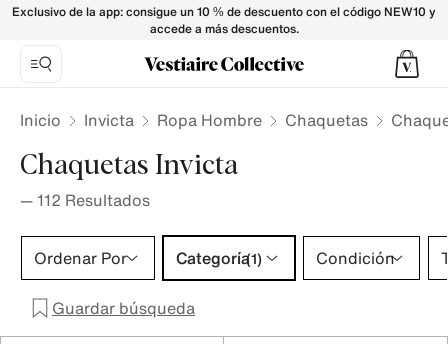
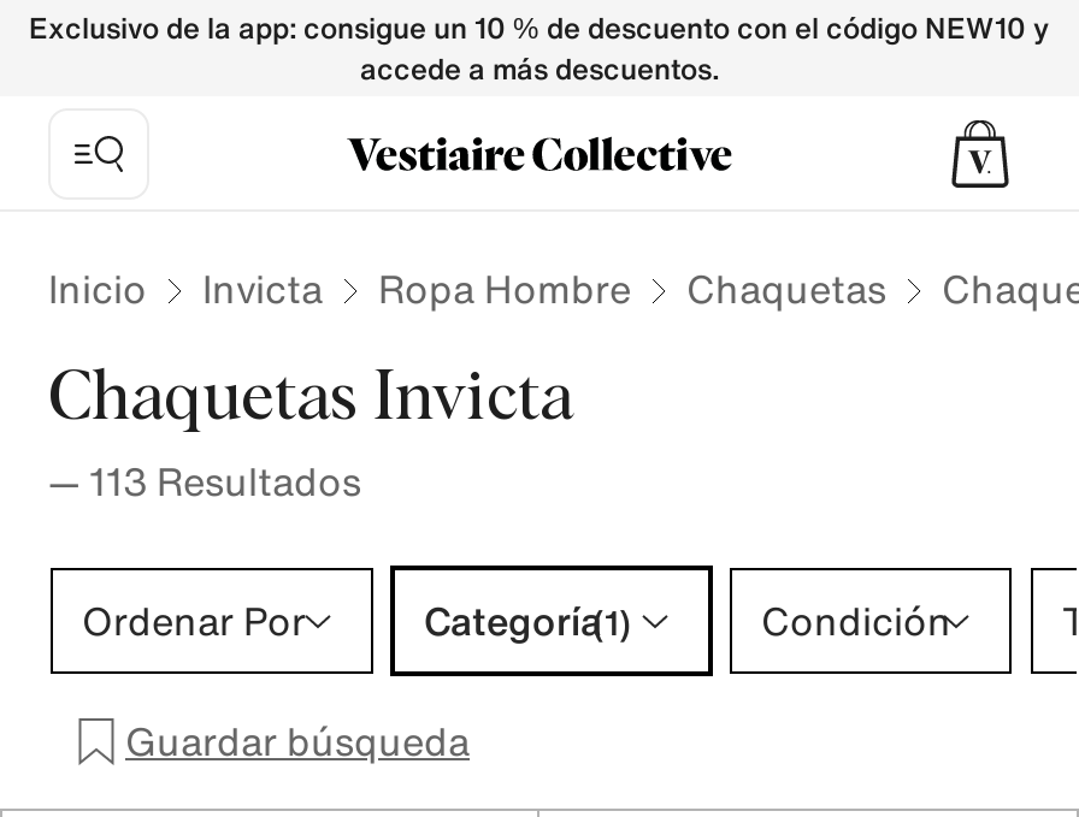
[20,188,150,212] — 112 Resultados -> [48,452,361,510] — 113 Resultados

